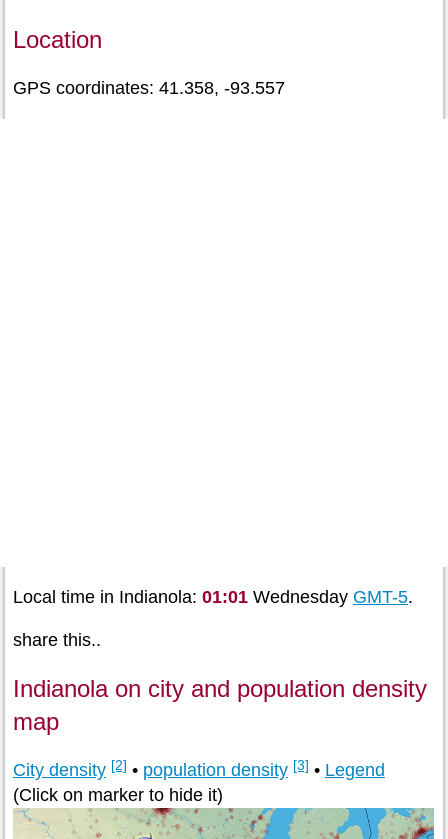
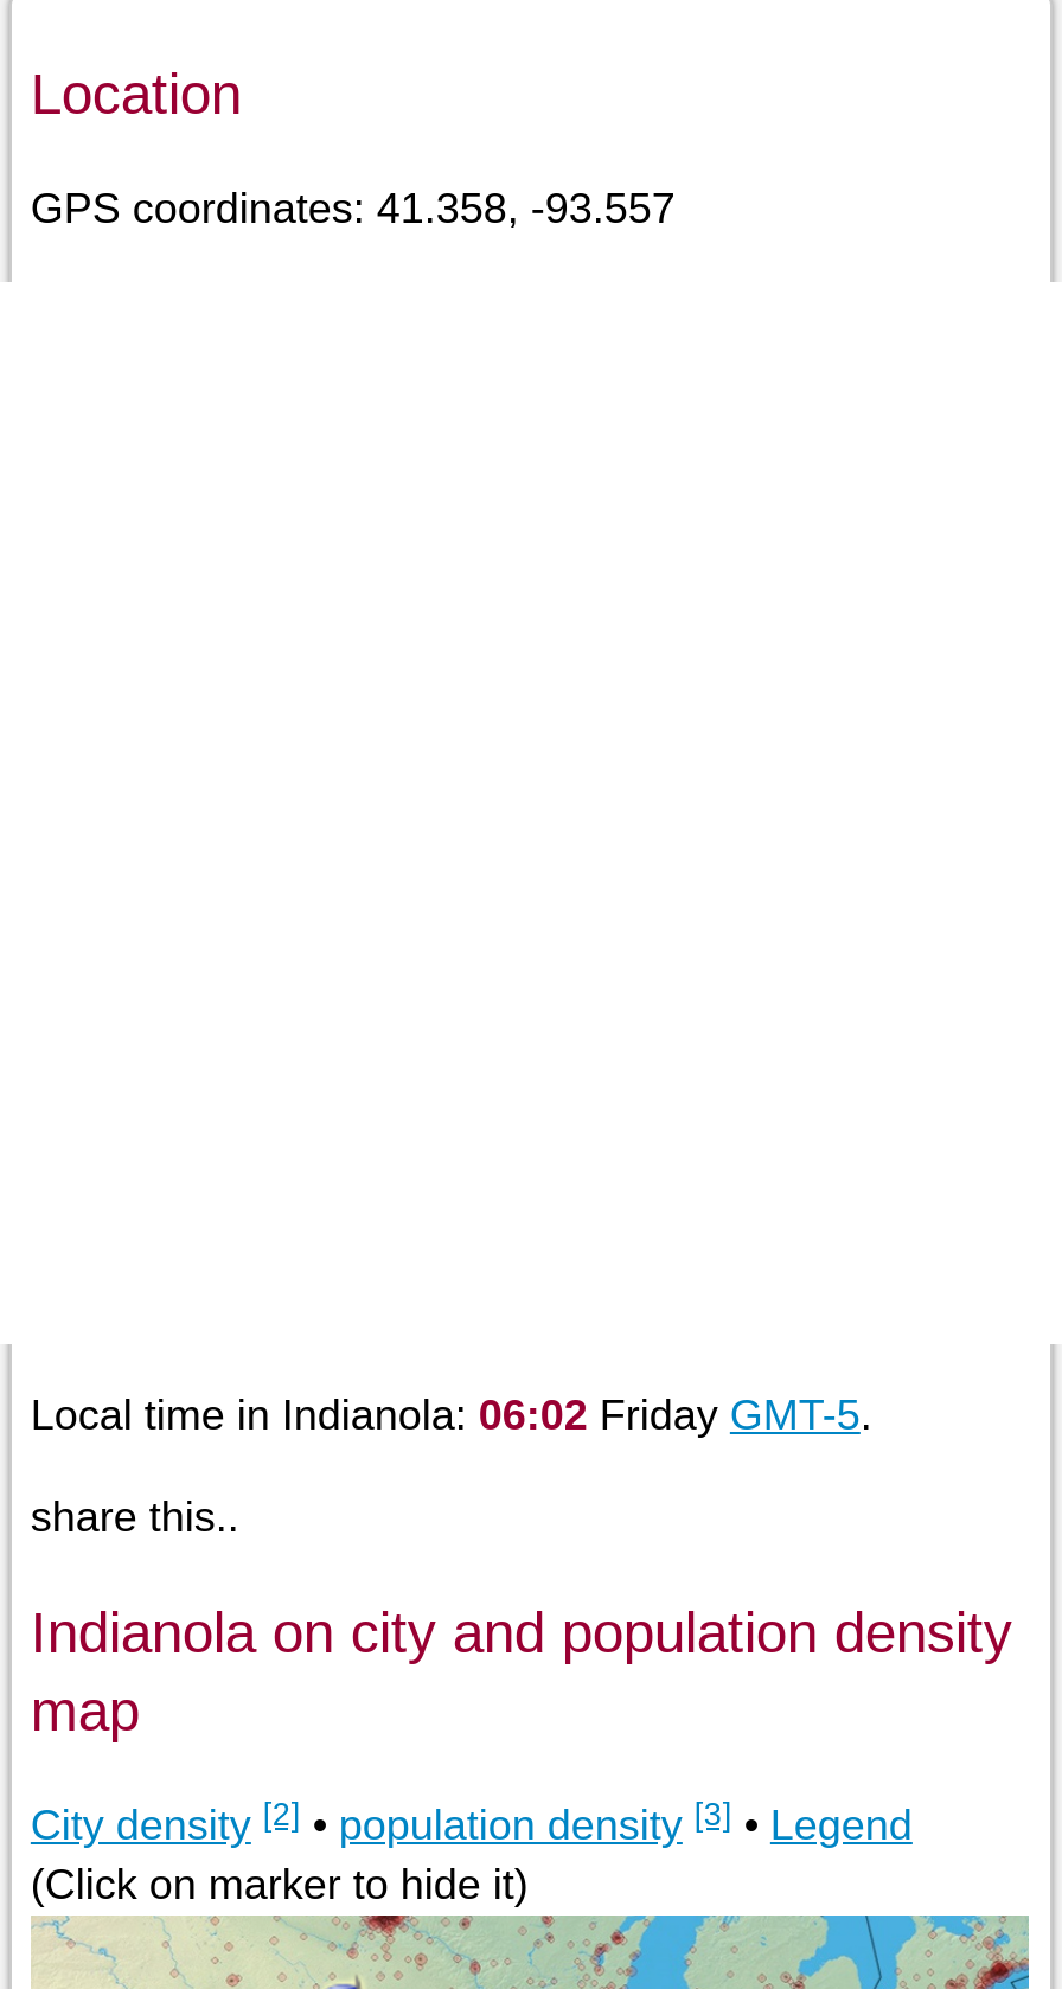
[13,586,413,606] Local time in Indianola: 01:01 Wednesday GMT-5. -> [31,1390,872,1438] Local time in Indianola: 06:02 Friday GMT-5.

